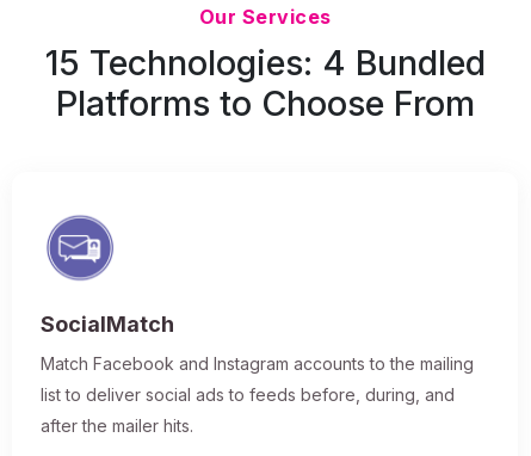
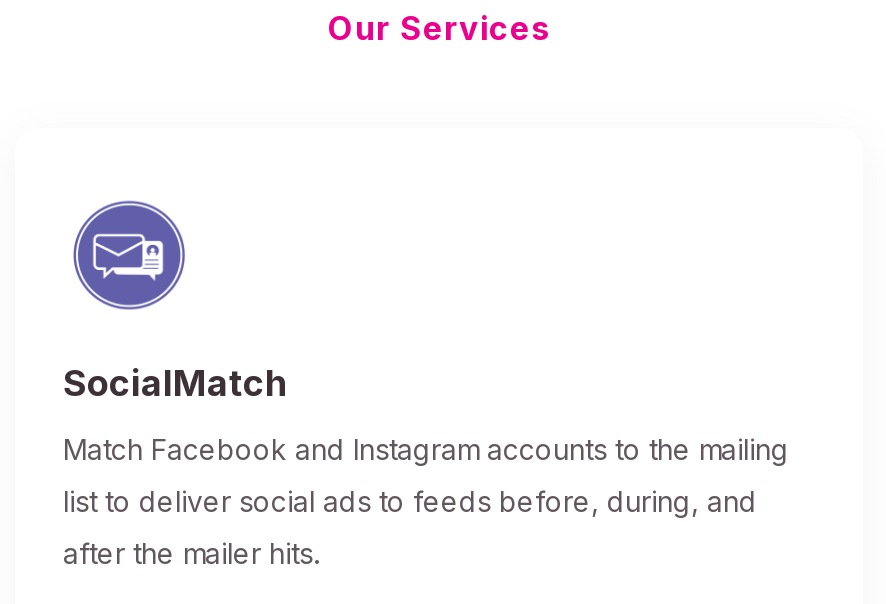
[45,42,485,124] 15 Technologies: 4 Bundled | Platforms to Choose From -> none

